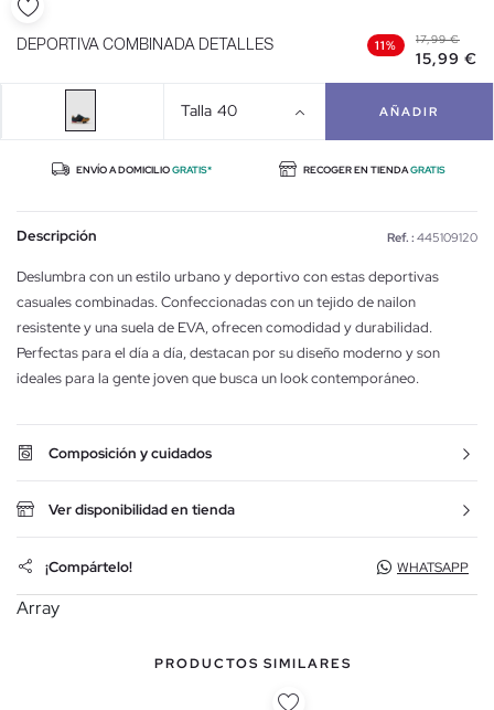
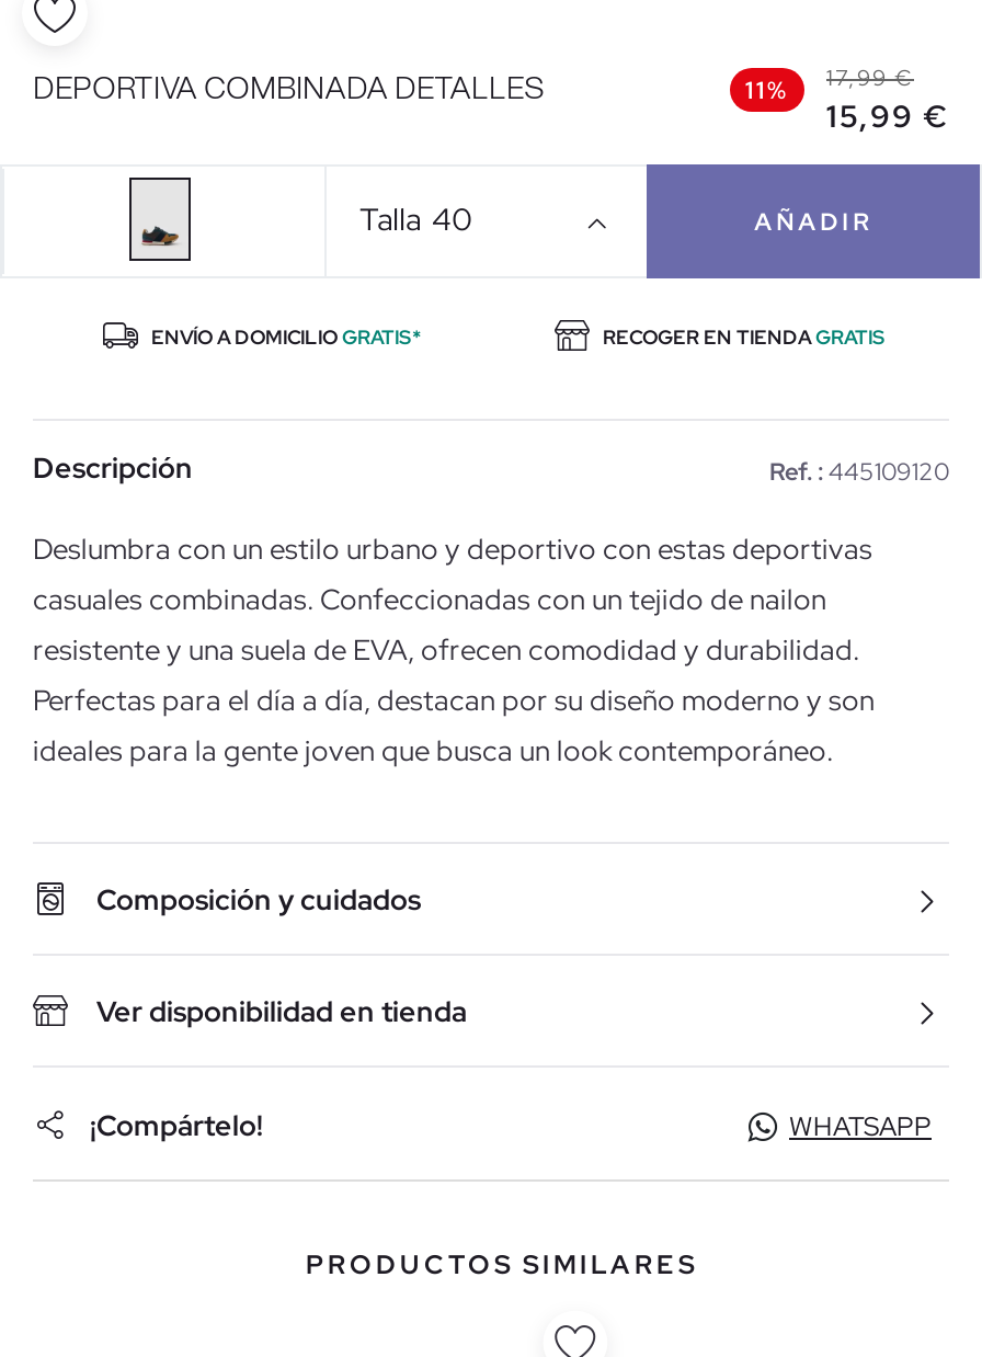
[17,597,60,620] Array -> none

